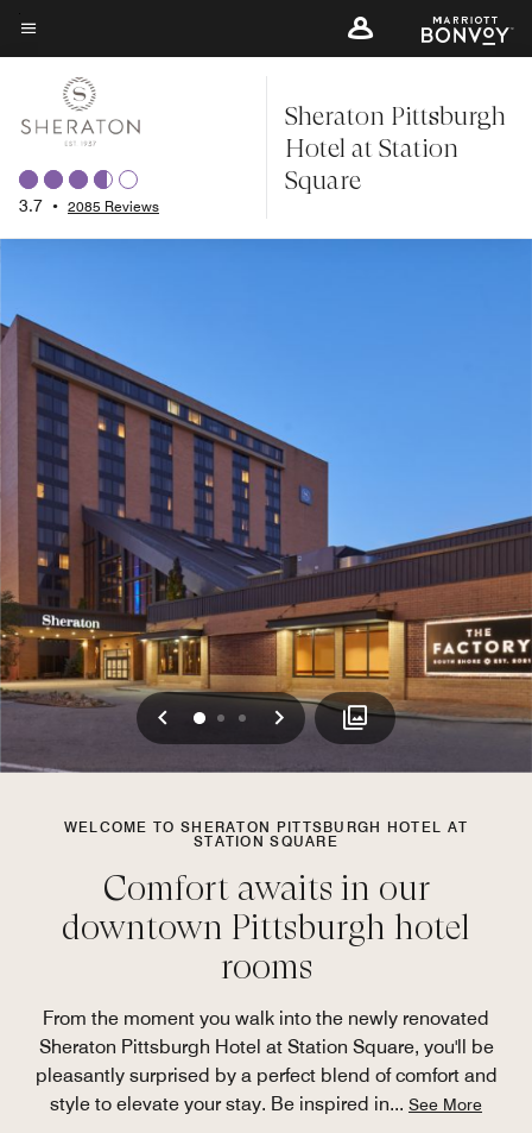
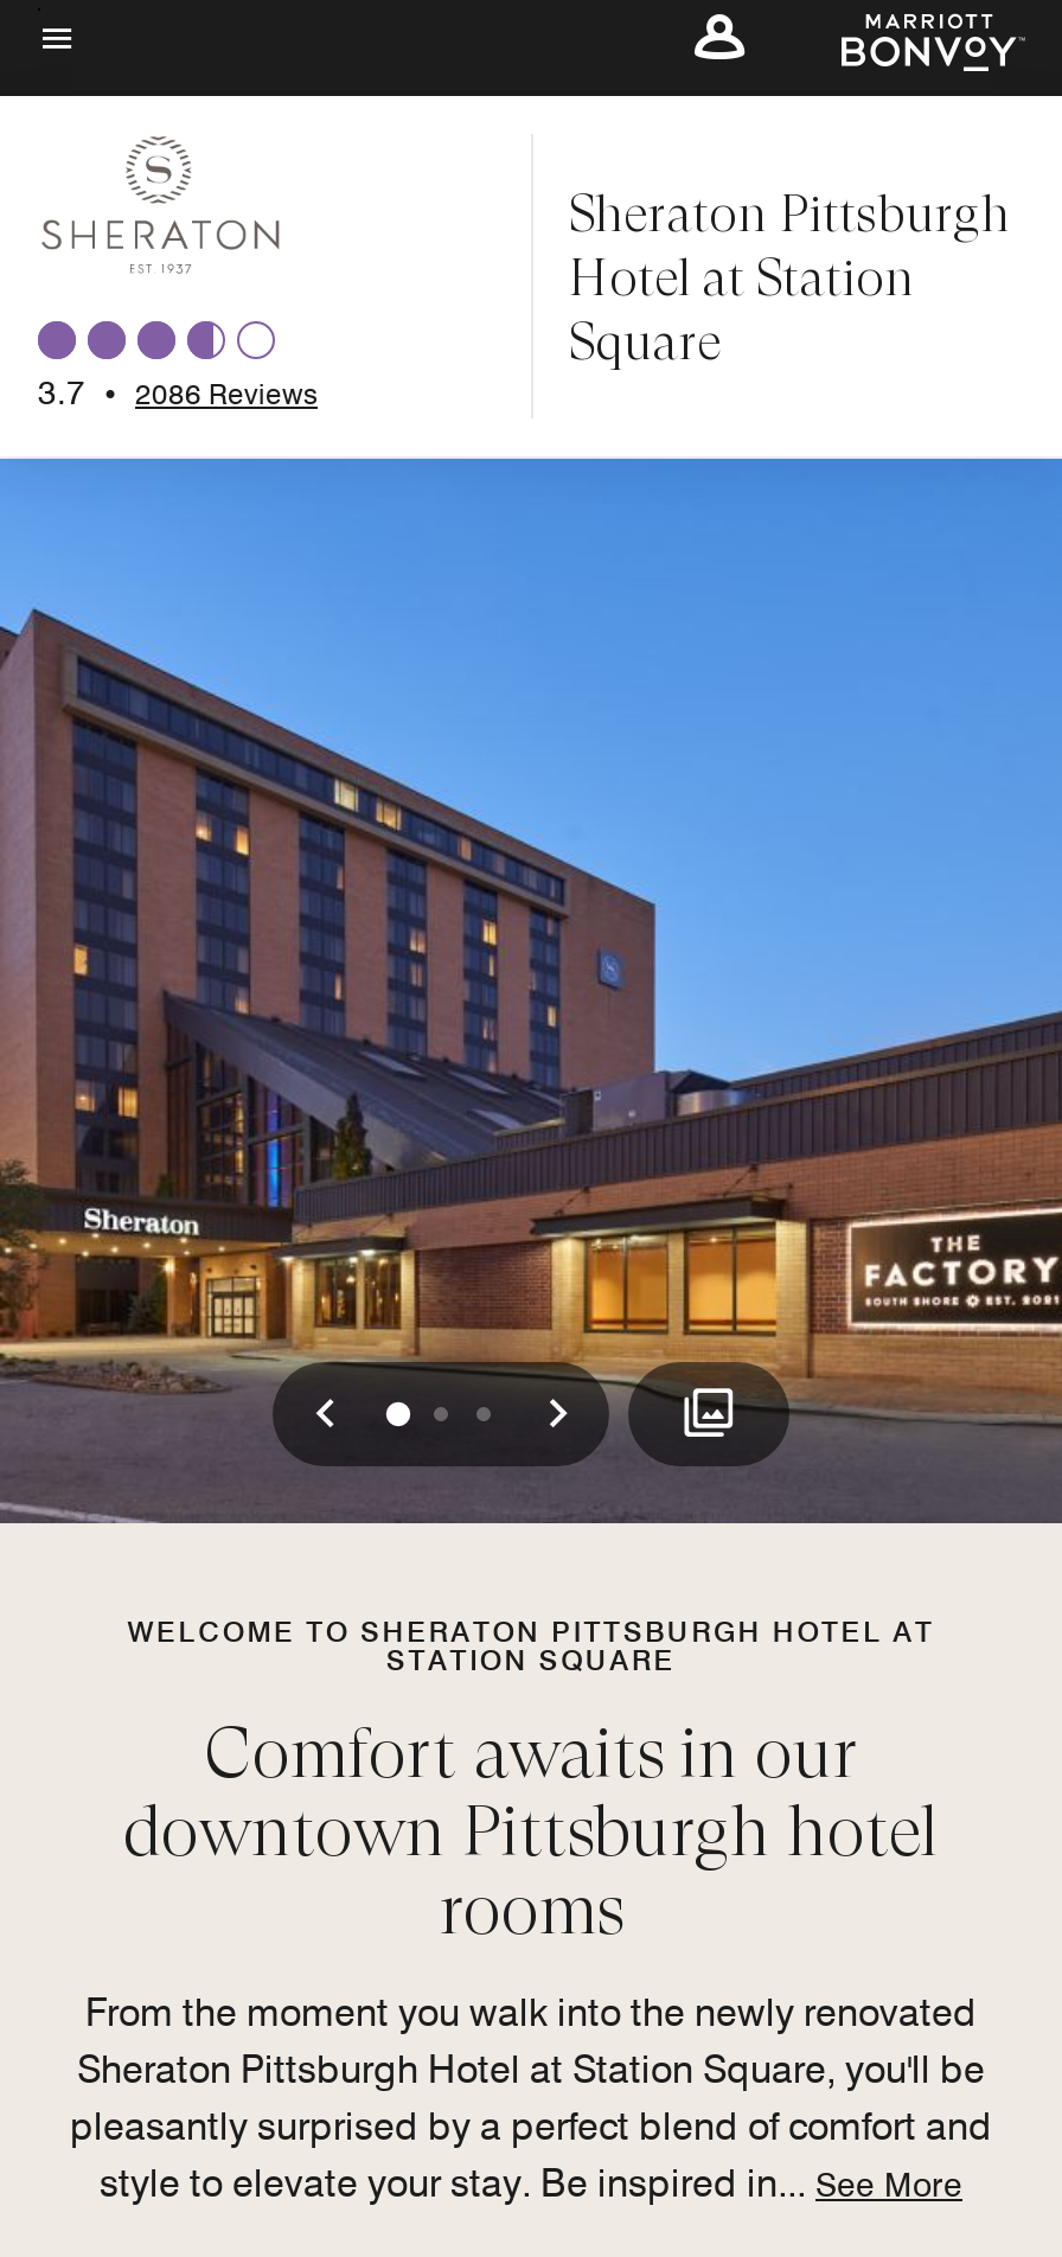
[19,196,159,215] 3.7 • 2085 Reviews -> [38,373,318,411] 3.7 • 2086 Reviews

